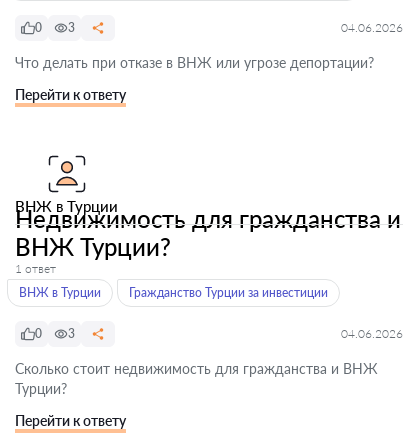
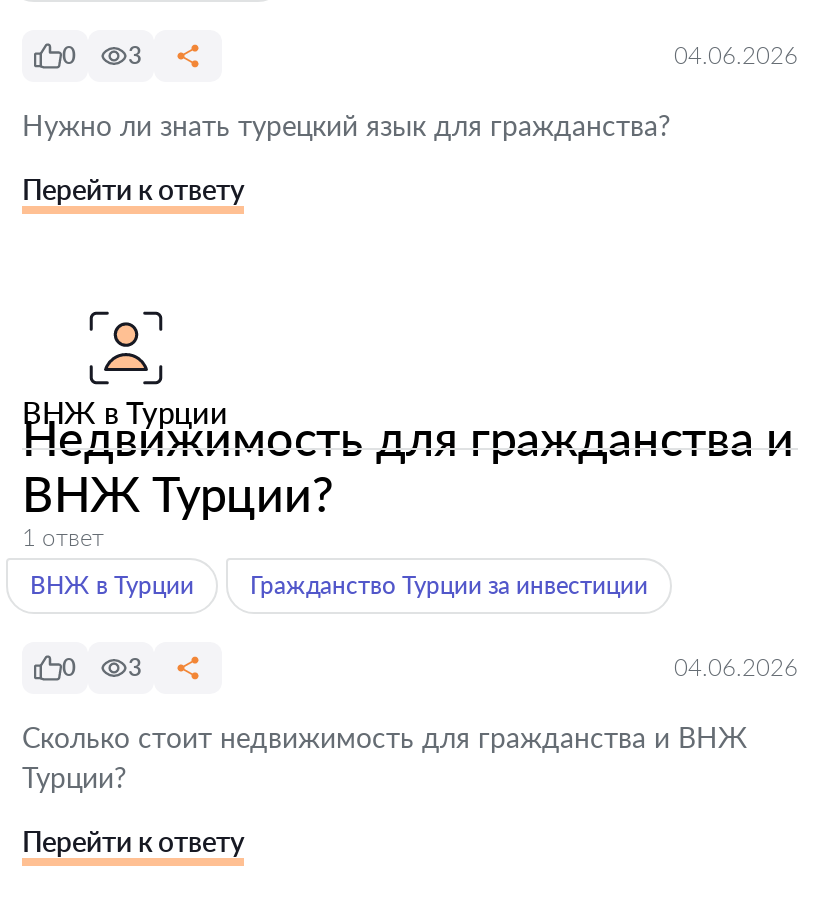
[15,54,374,71] Что делать при отказе в ВНЖ или угрозе депортации? -> [22,108,670,142] Нужно ли знать турецкий язык для гражданства?

